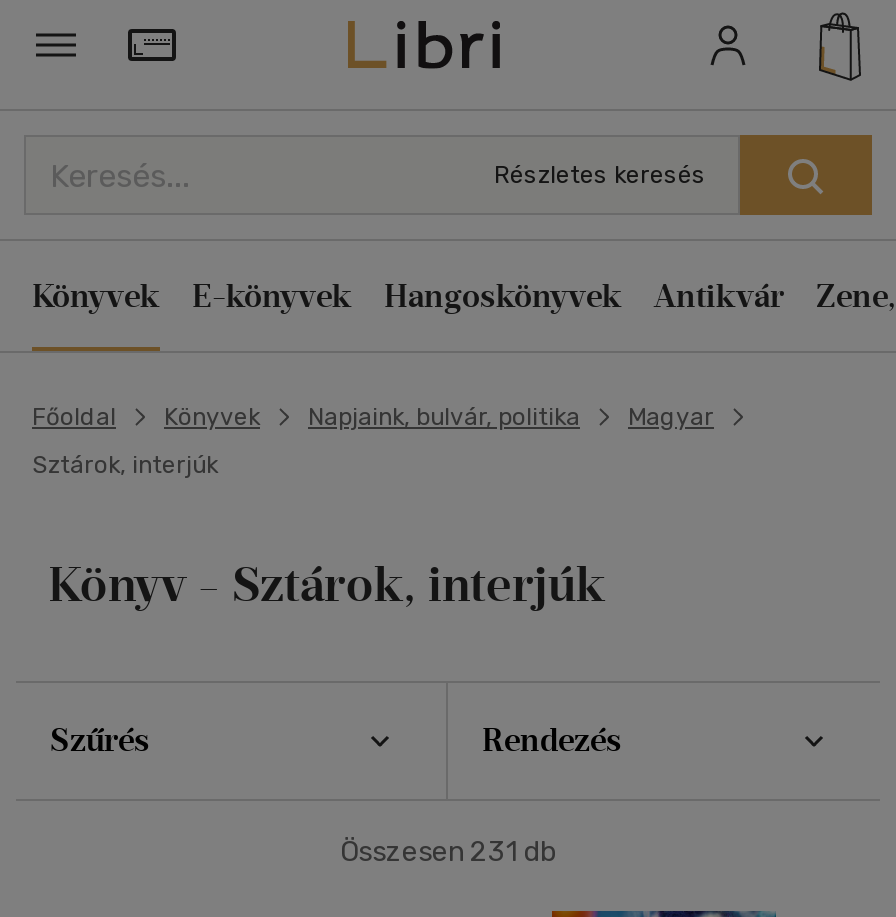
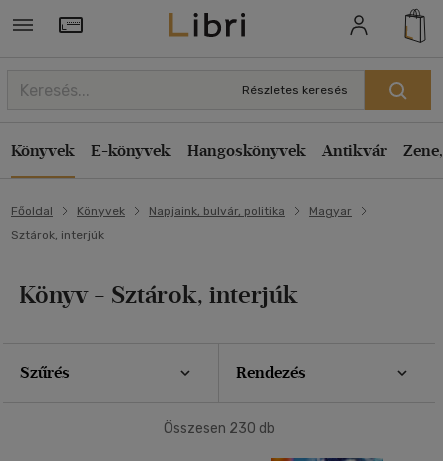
[340,835,556,869] Összesen 231 db -> [163,420,274,437] Összesen 230 db

